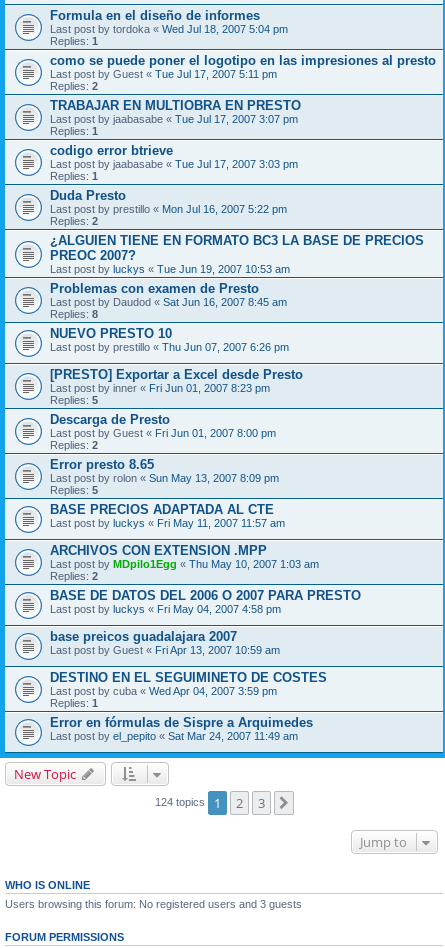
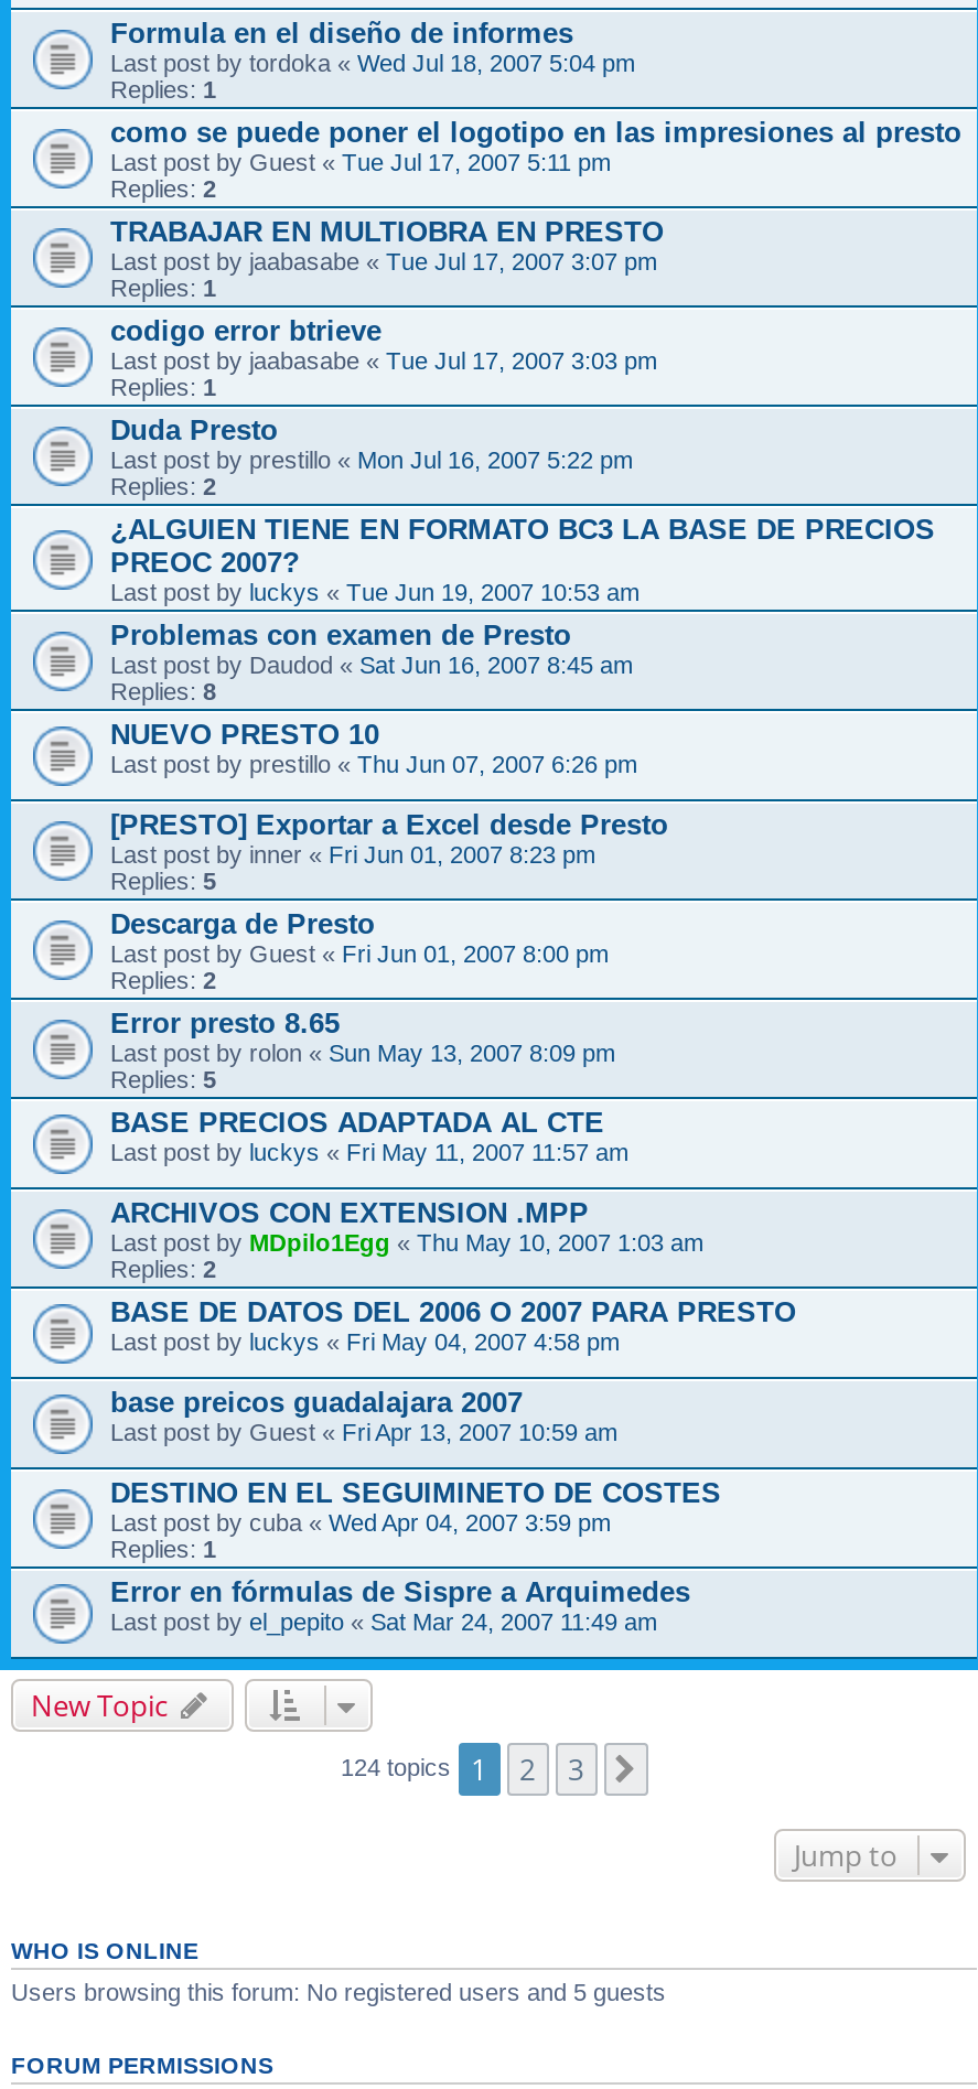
[5,897,302,909] Users browsing this forum: No registered users and 3 guests -> [11,1978,666,2004] Users browsing this forum: No registered users and 5 guests

